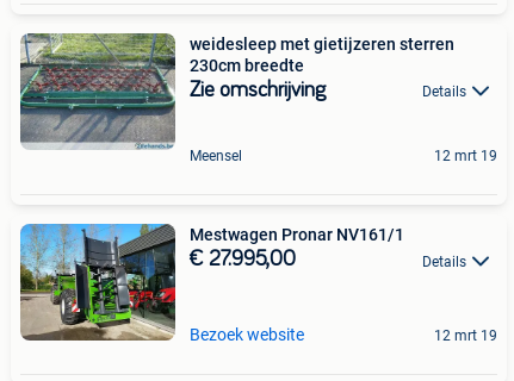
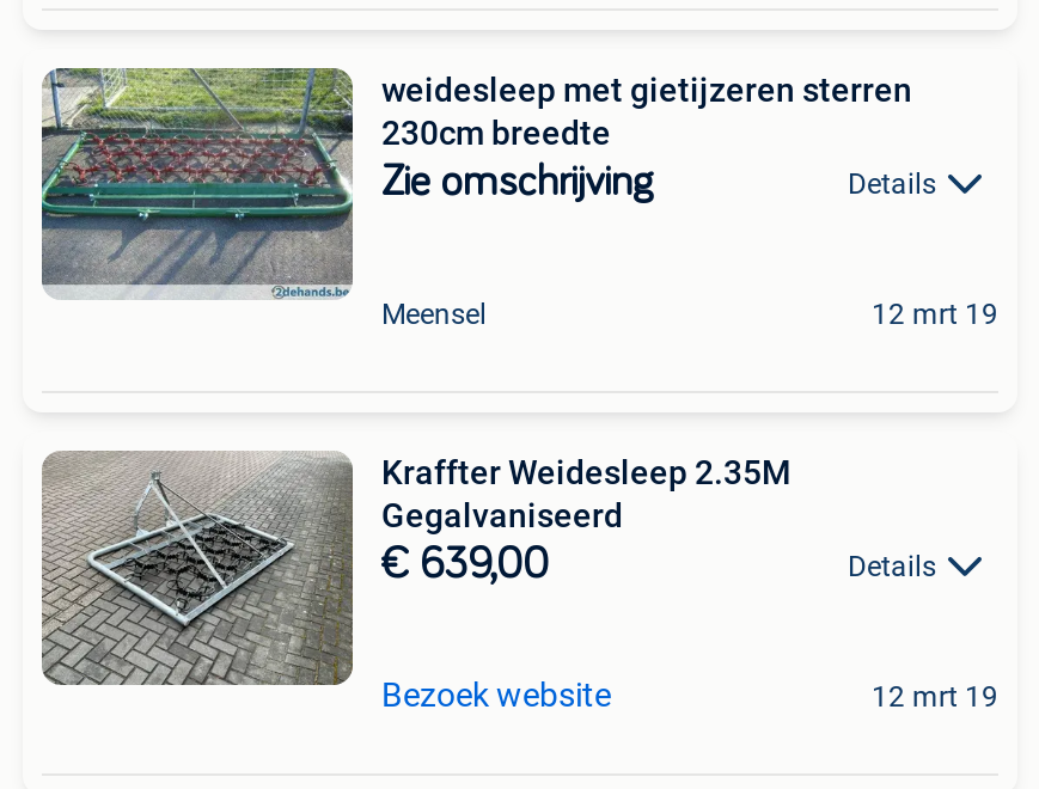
[19,223,404,342] [image] | Mestwagen Pronar NV161/1 | € 27.995,00 -> [39,449,790,708] [image] | Kraffter Weidesleep 2.35M | Gegalvaniseerd | € 639,00

